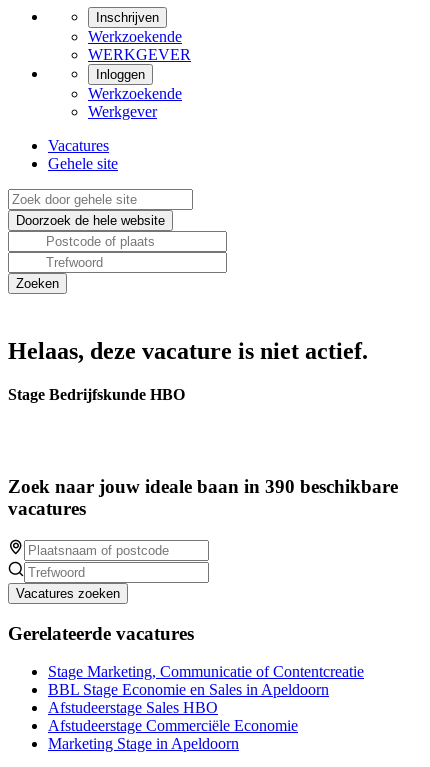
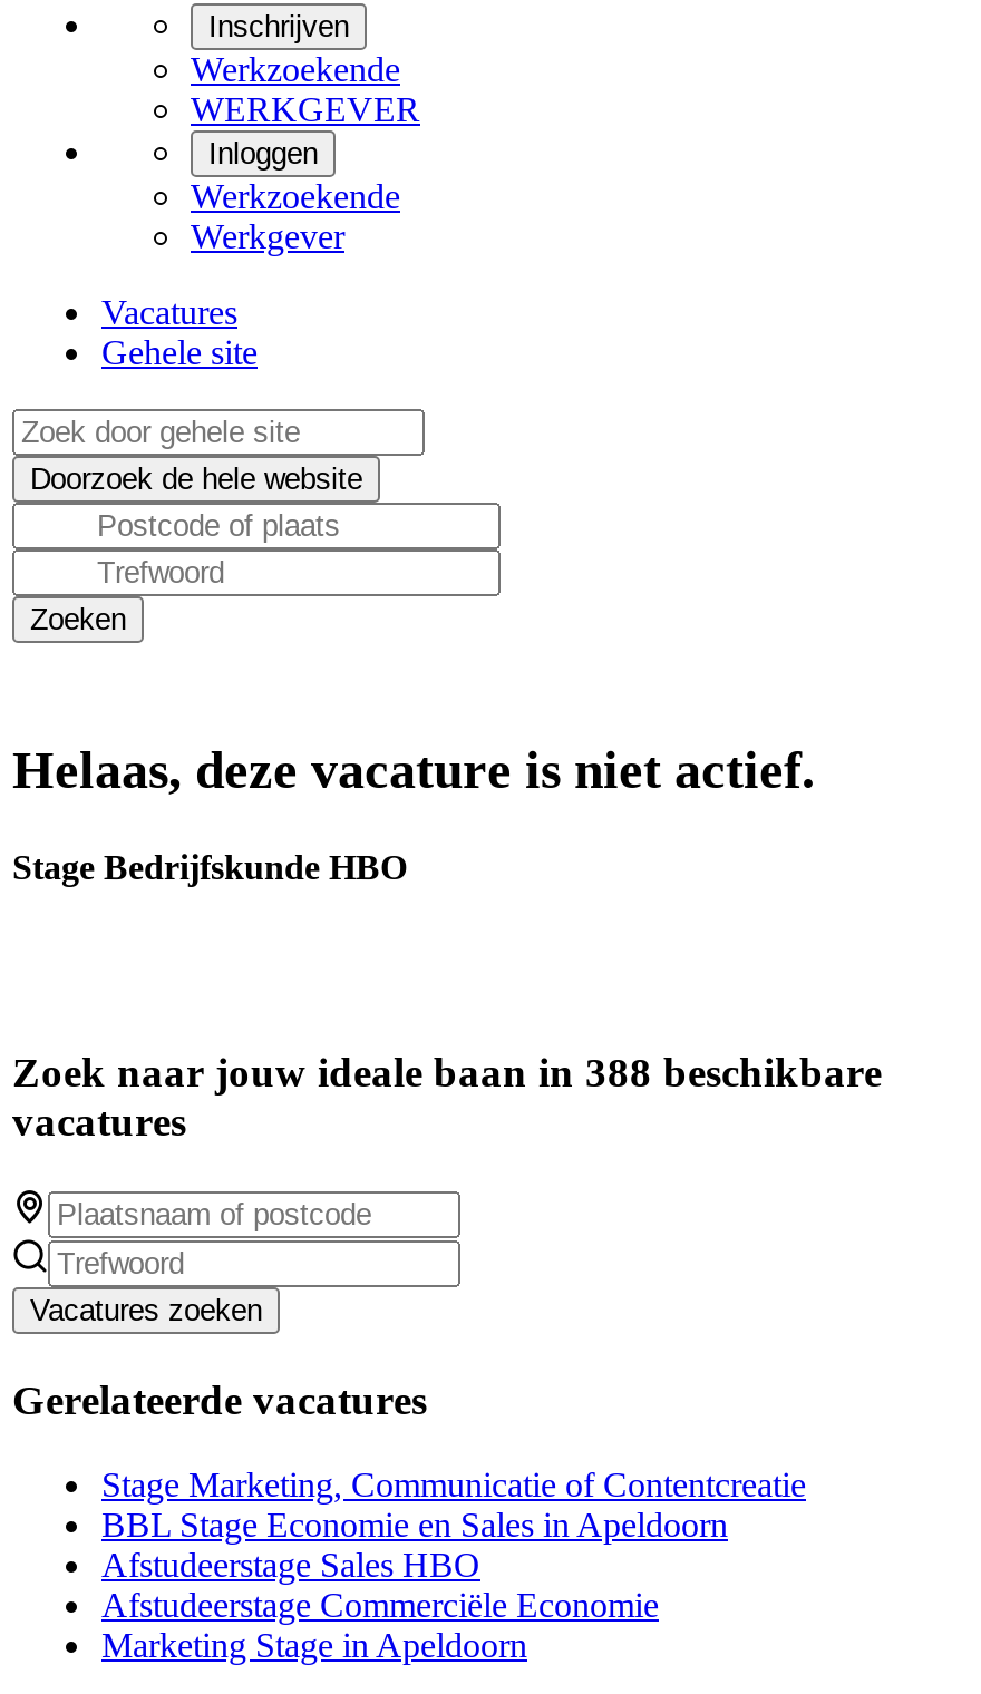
[8,476,398,497] Zoek naar jouw ideale baan in 390 beschikbare -> [12,1049,882,1096] Zoek naar jouw ideale baan in 388 beschikbare

